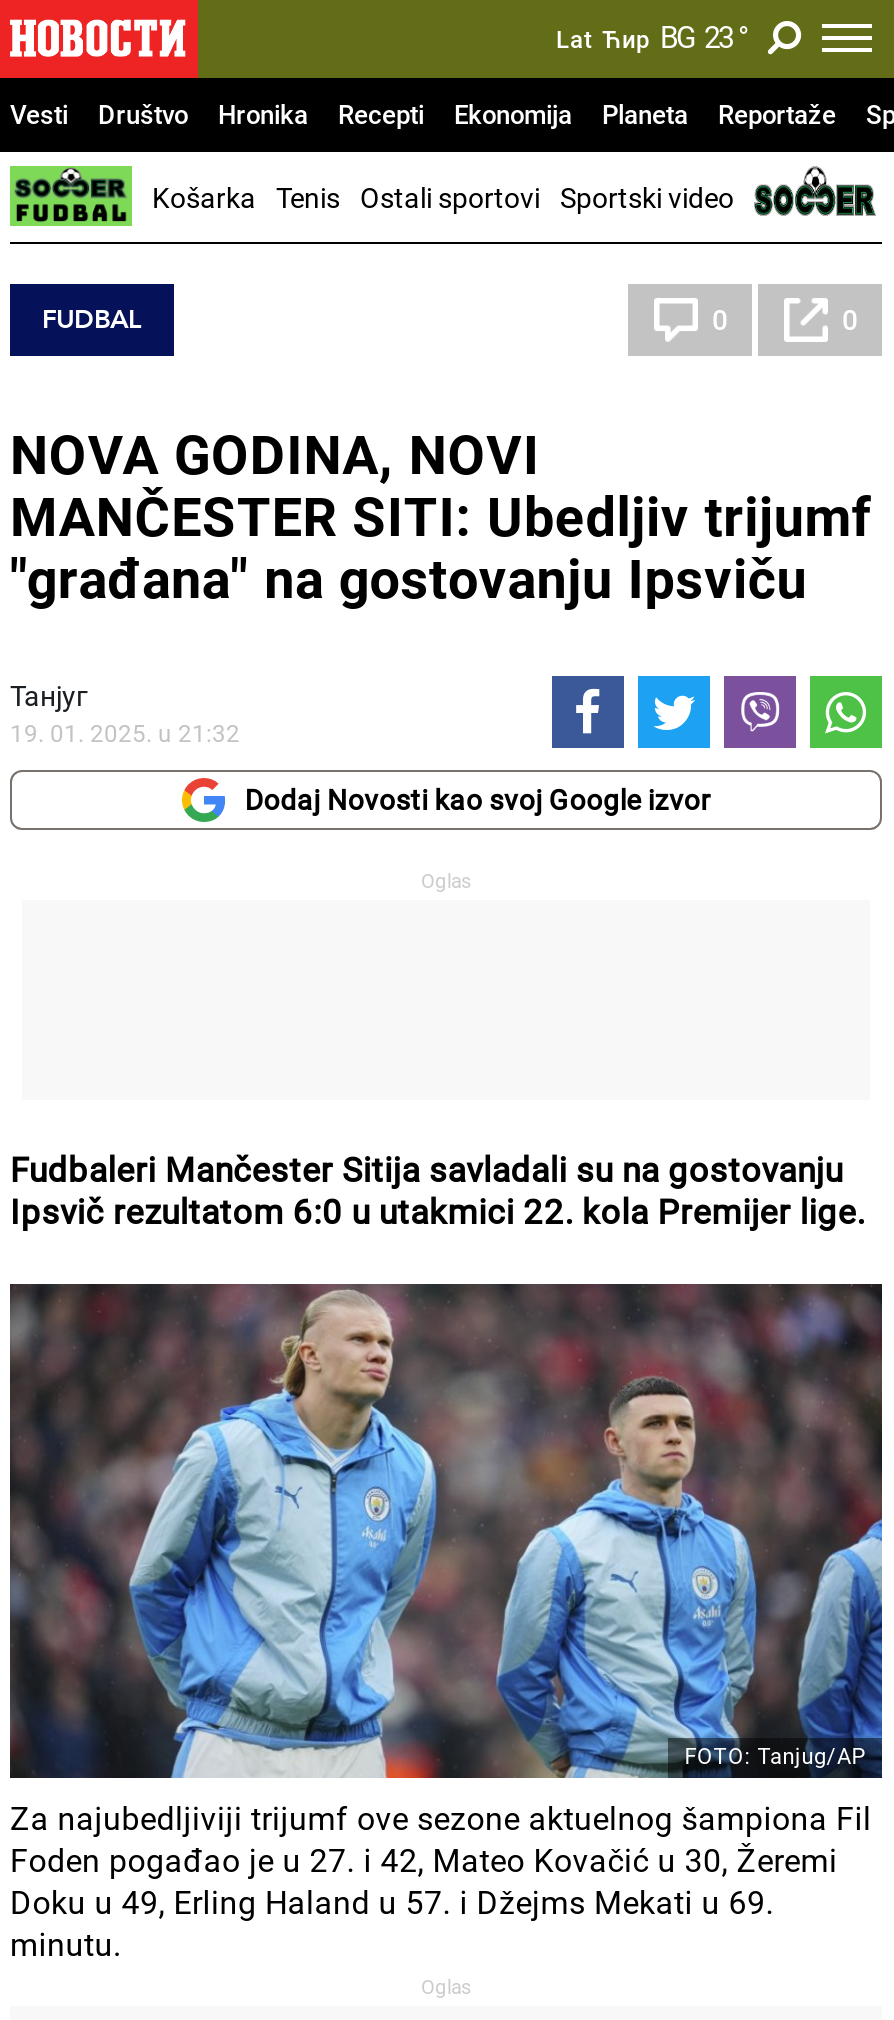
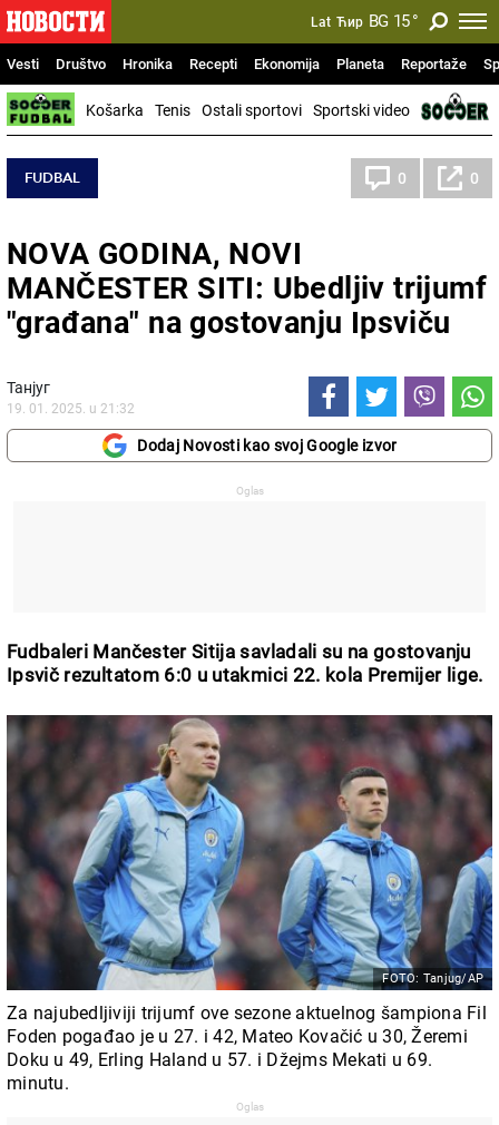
[556,20,748,56] Lat Ћир BG 23 ° -> [311,11,418,31] Lat Ћир BG 15 °

